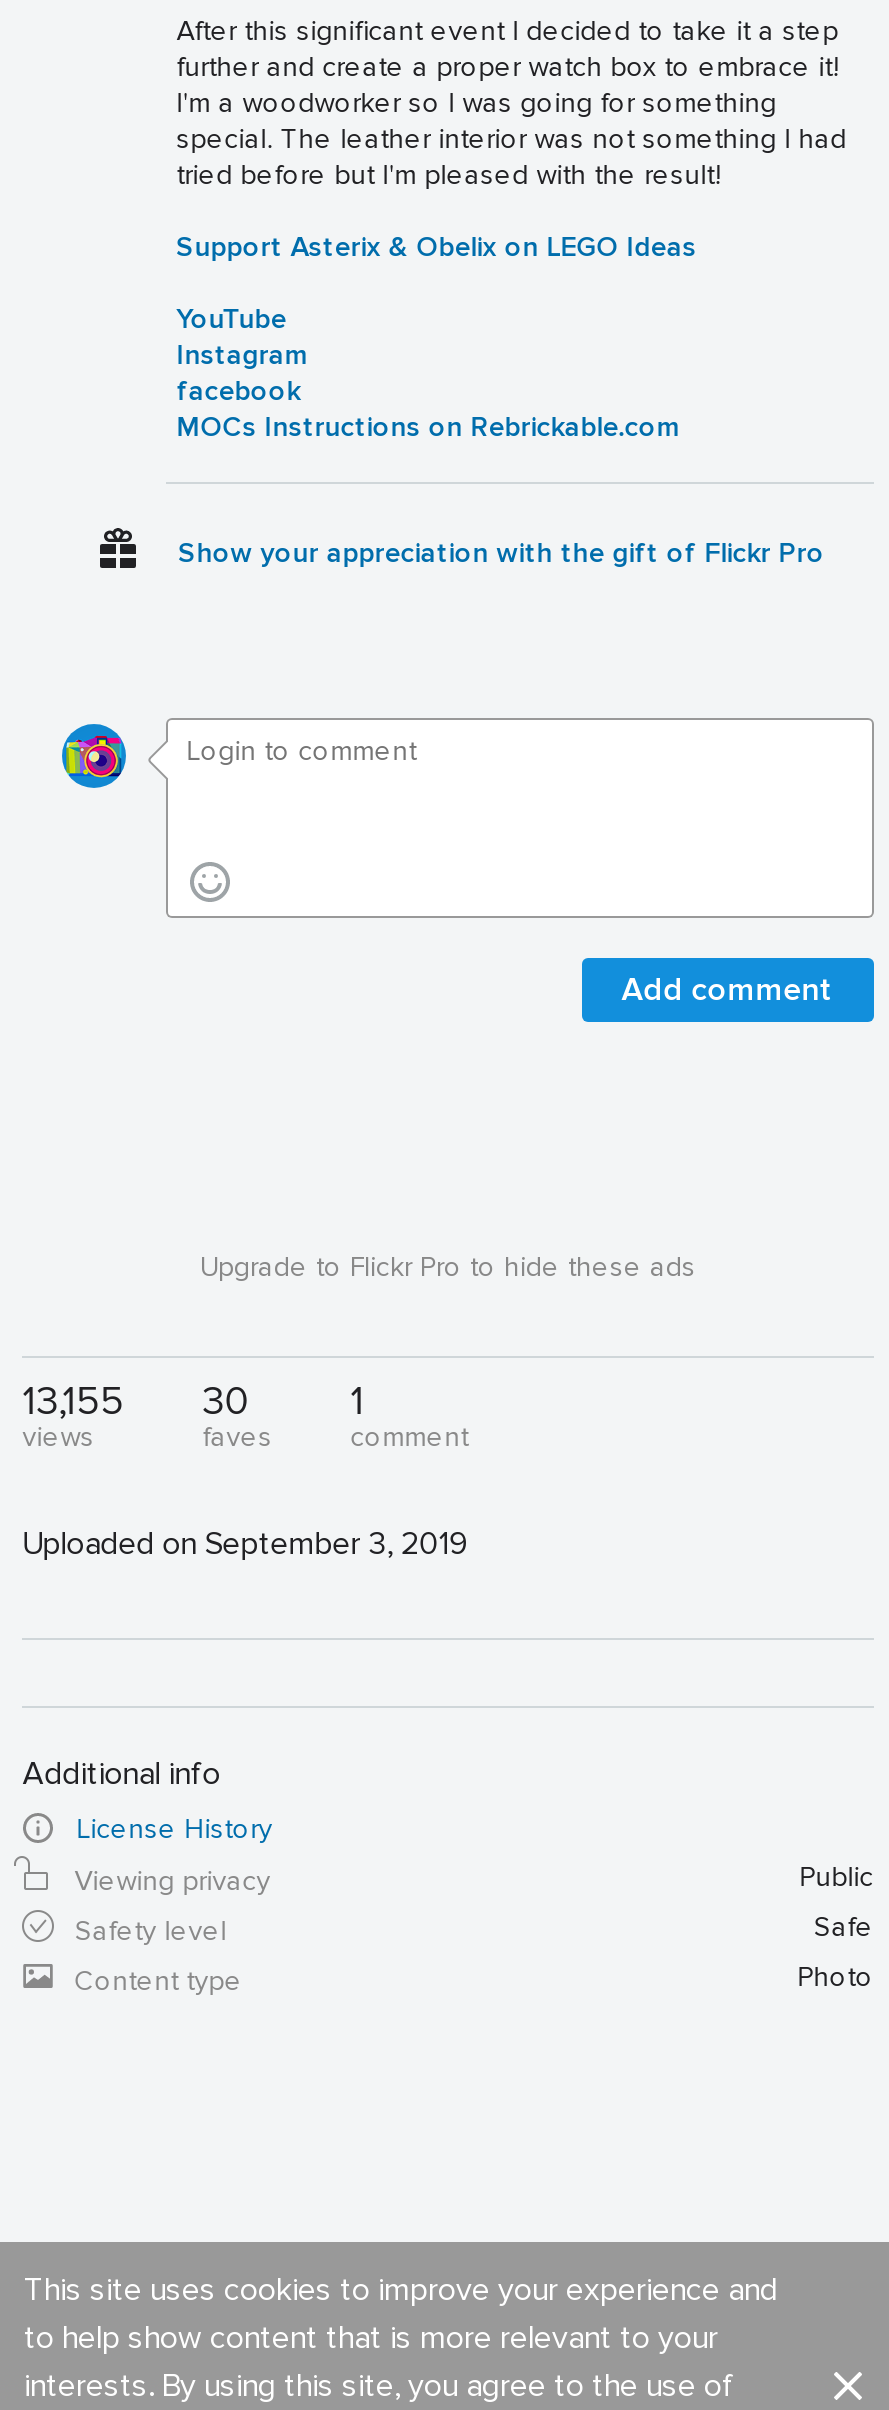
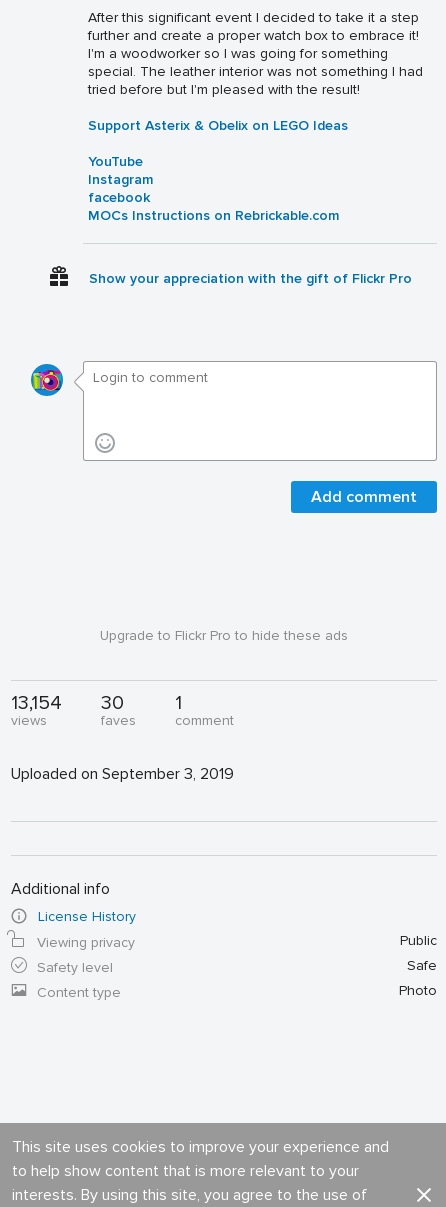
[22,1378,248,1426] 13,155 30 -> [11,691,124,715] 13,154 30

